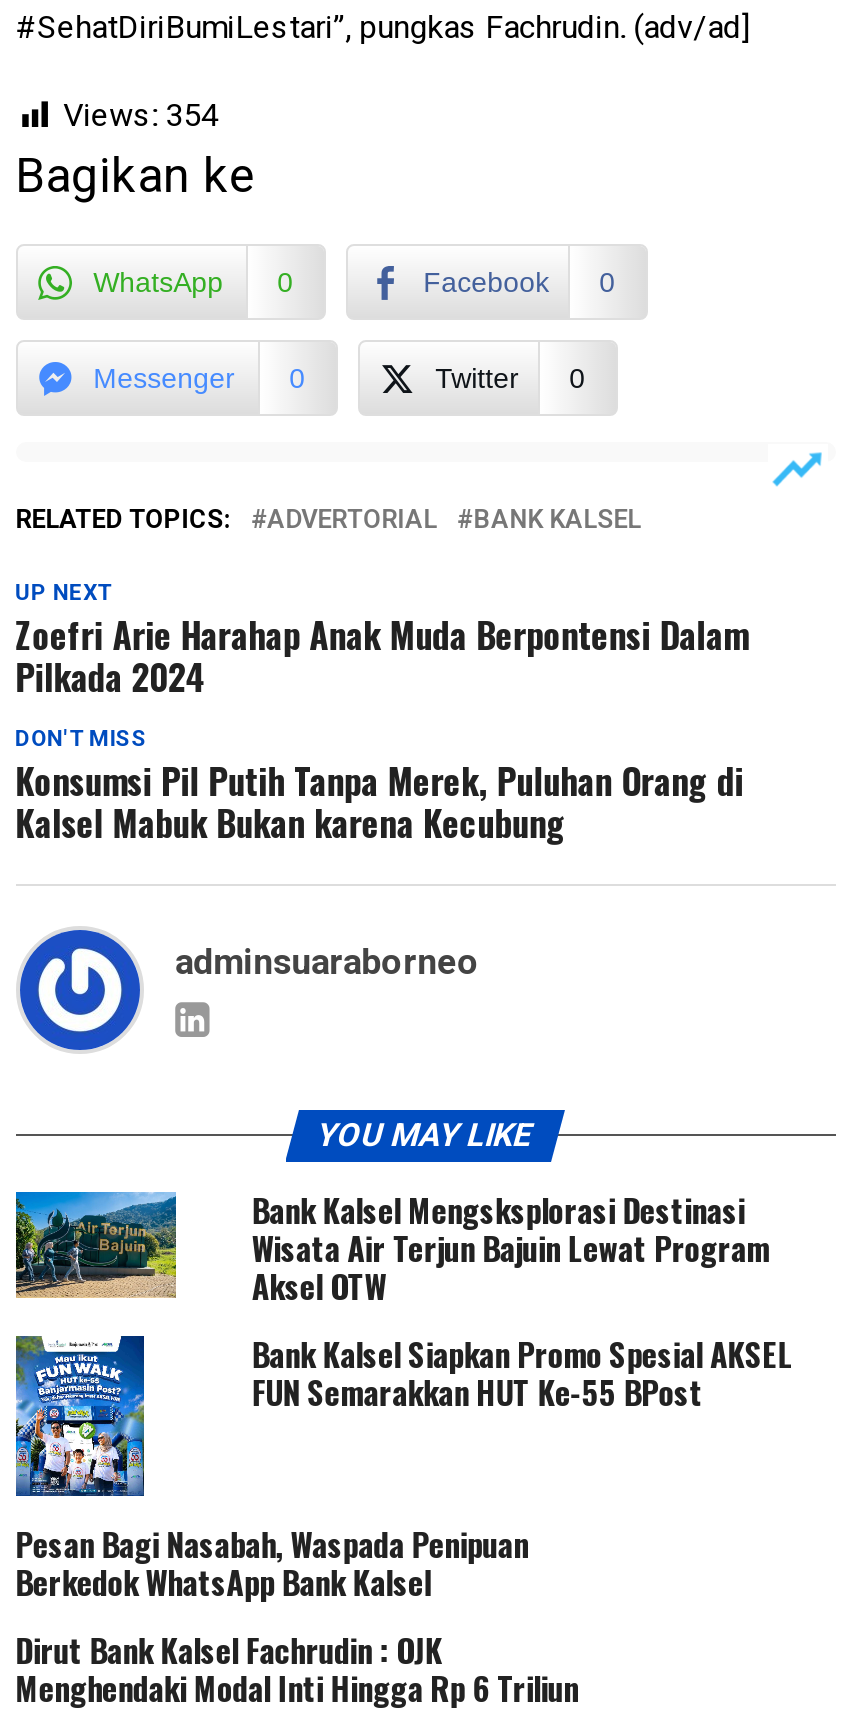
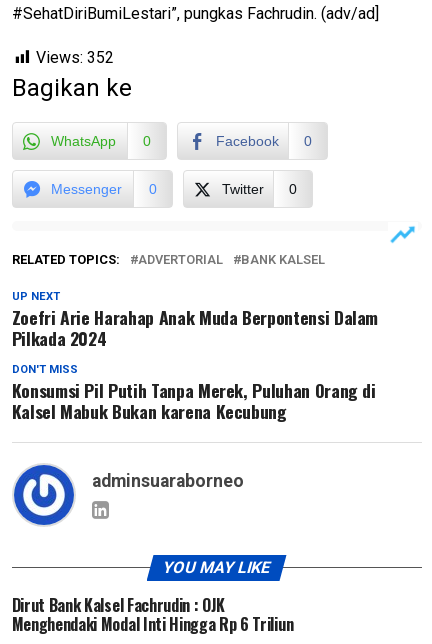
[63,96,219,134] Views: 354 -> [36,48,114,67] Views: 352
[14,1186,793,1606] [image] | Bank Kalsel Mengsksplorasi Destinasi | Wisata Air Terjun Bajuin Lewat Program | Aksel OTW | Bank Kalsel Siapkan Promo Spesial AKSEL | FUN Semarakkan HUT Ke-55 BPost | Pesan Bagi Nasabah, Waspada Penipuan | Berkedok WhatsApp Bank Kalsel -> none
[14,1334,146,1498] [image] -> none

